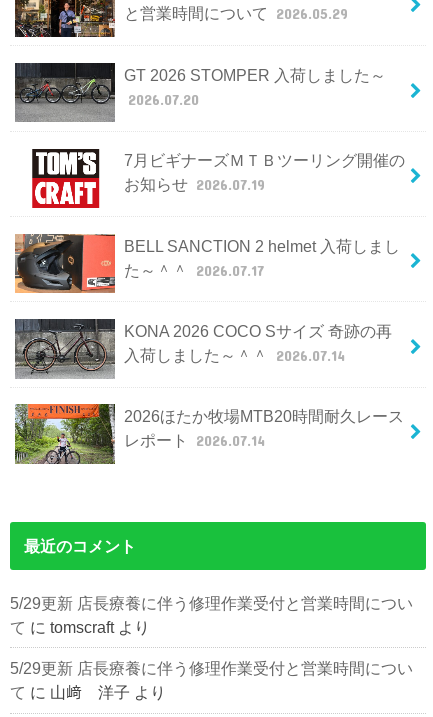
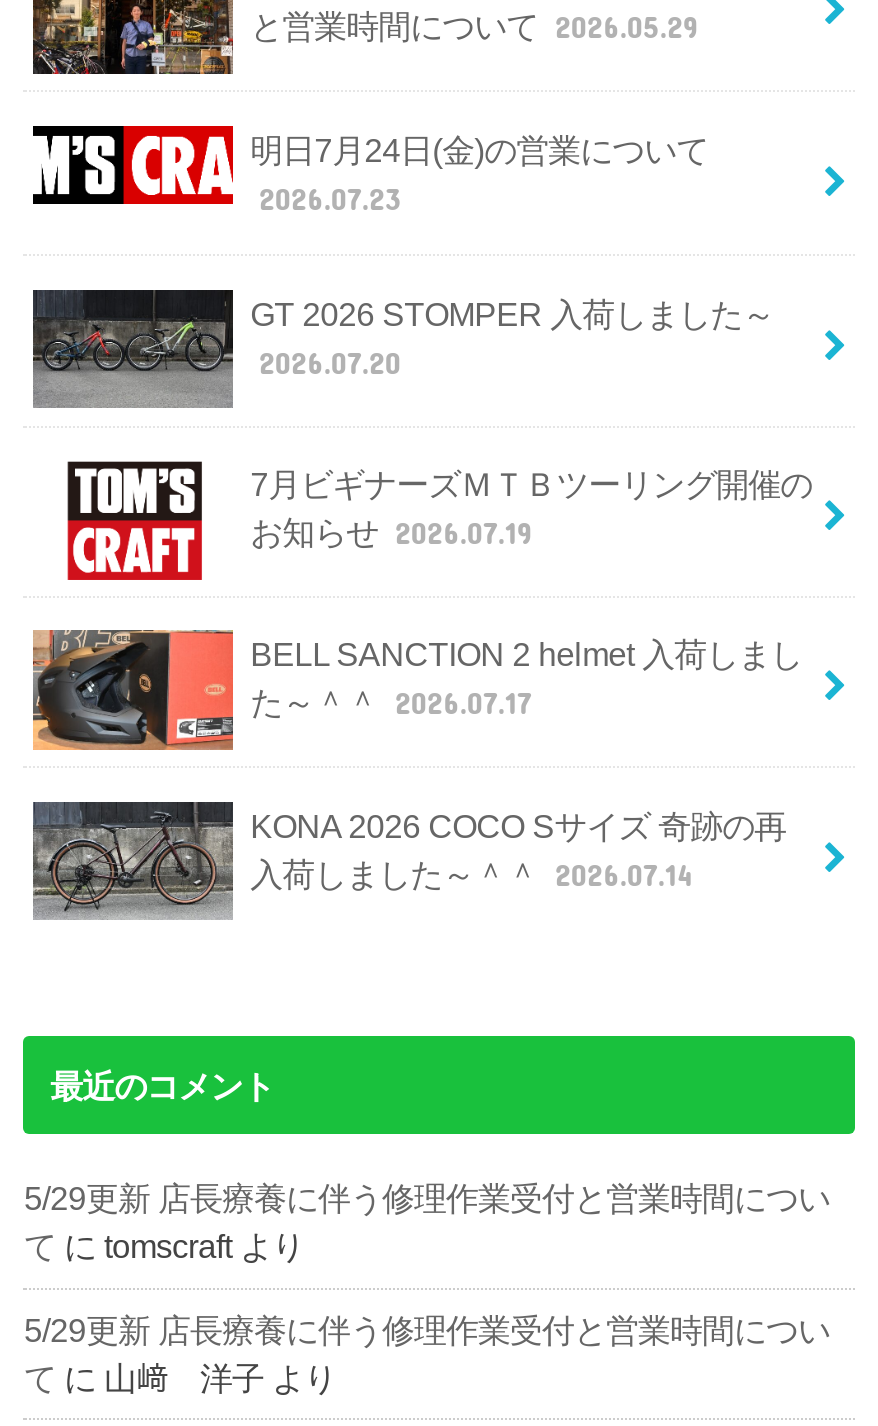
none -> [33,124,708,238] [image] | 明日7月24日(金)の営業について | 2026.07.23
moved [14,62,405,364] -> [31,288,812,892]: [image] | GT 2026 STOMPER 入荷しました～ | 2026.07.20 | ... | KONA 2026 COCO Sサイズ 奇跡の再 | 入荷しました～＾＾ 2026.07.14
[15,403,404,465] [image] | 2026ほたか牧場MTB20時間耐久レース | レポート 2026.07.14 -> none

